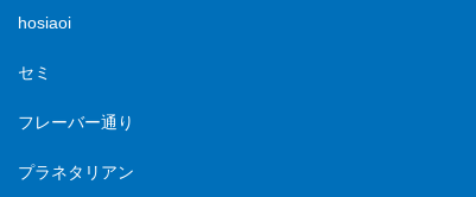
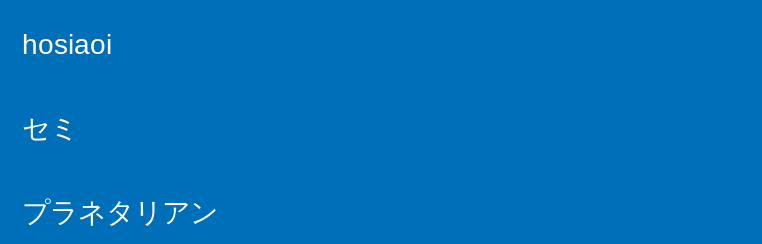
[18,112,134,131] フレーバー通り -> none

